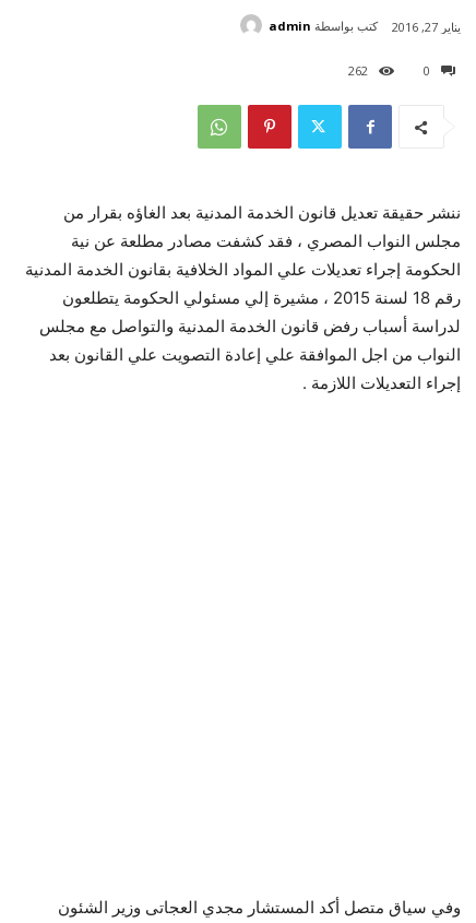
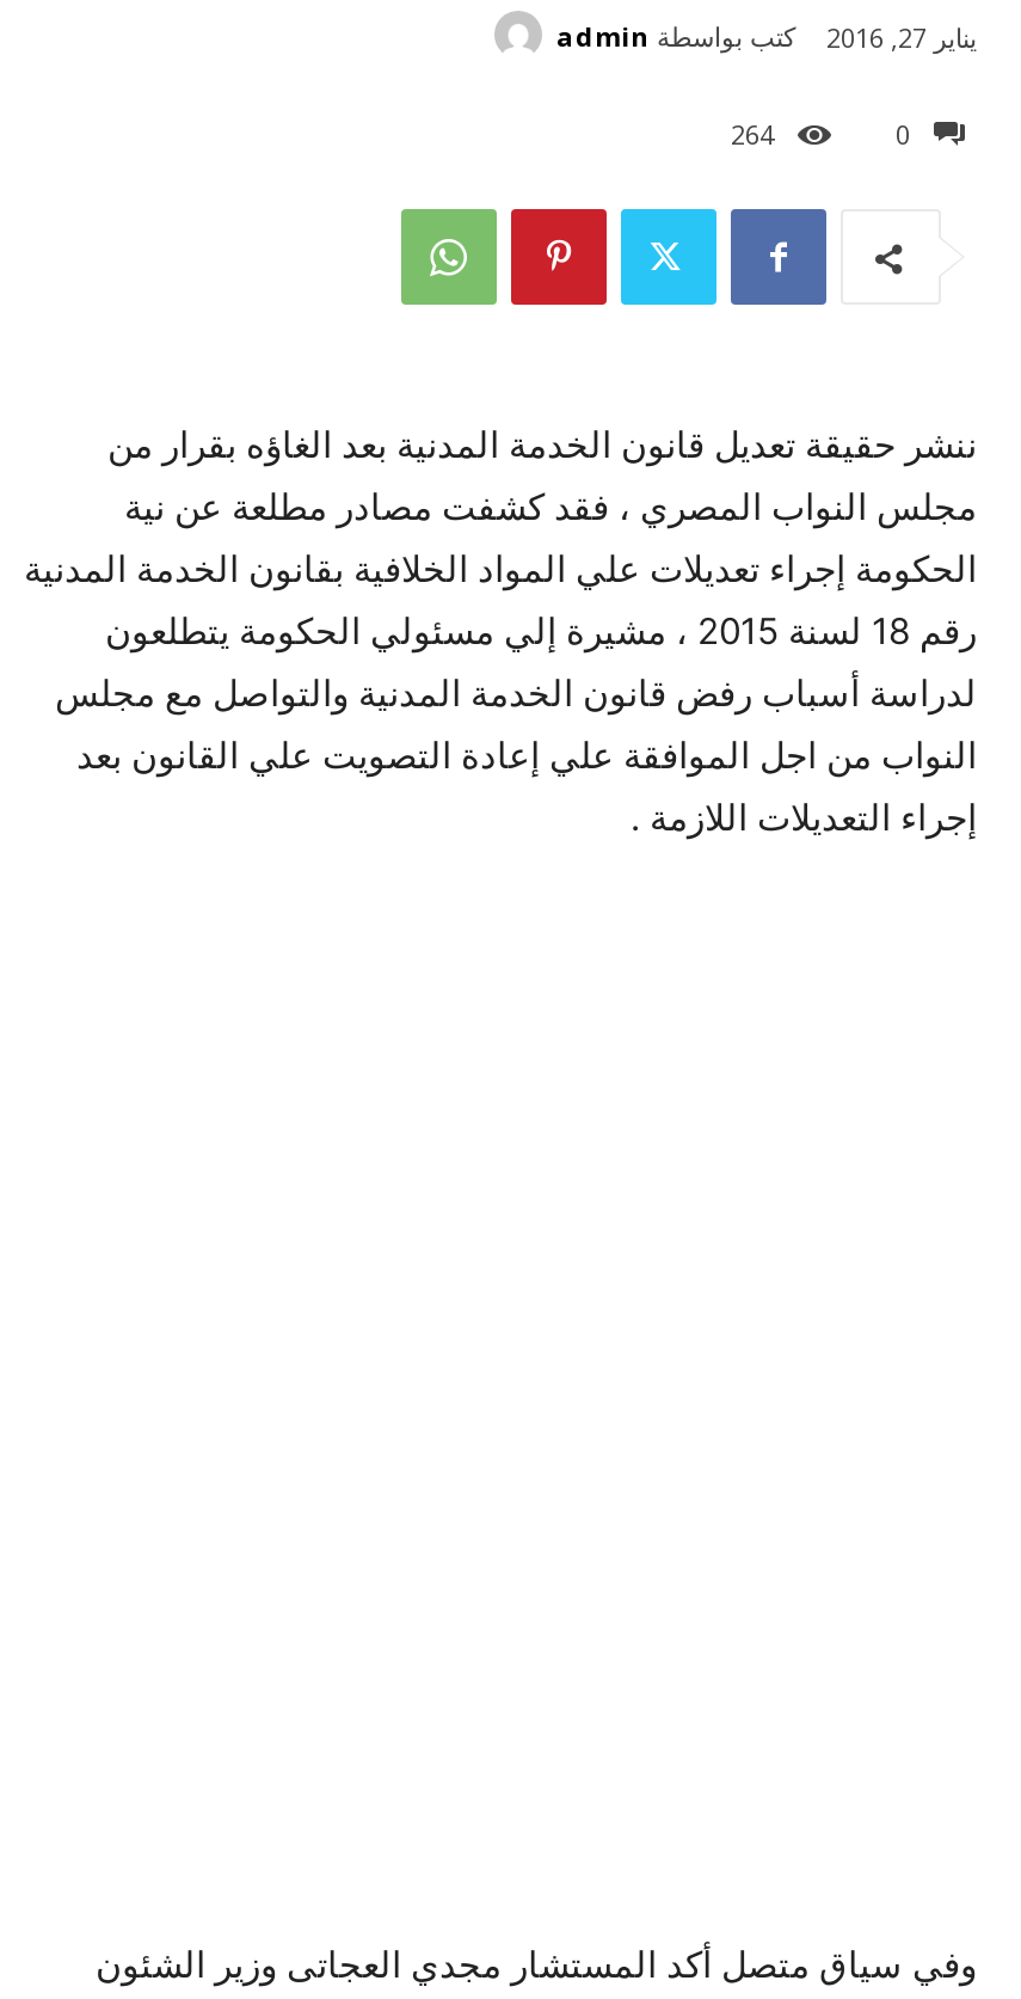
[348,62,368,79] 262 -> [731,116,774,152] 264

